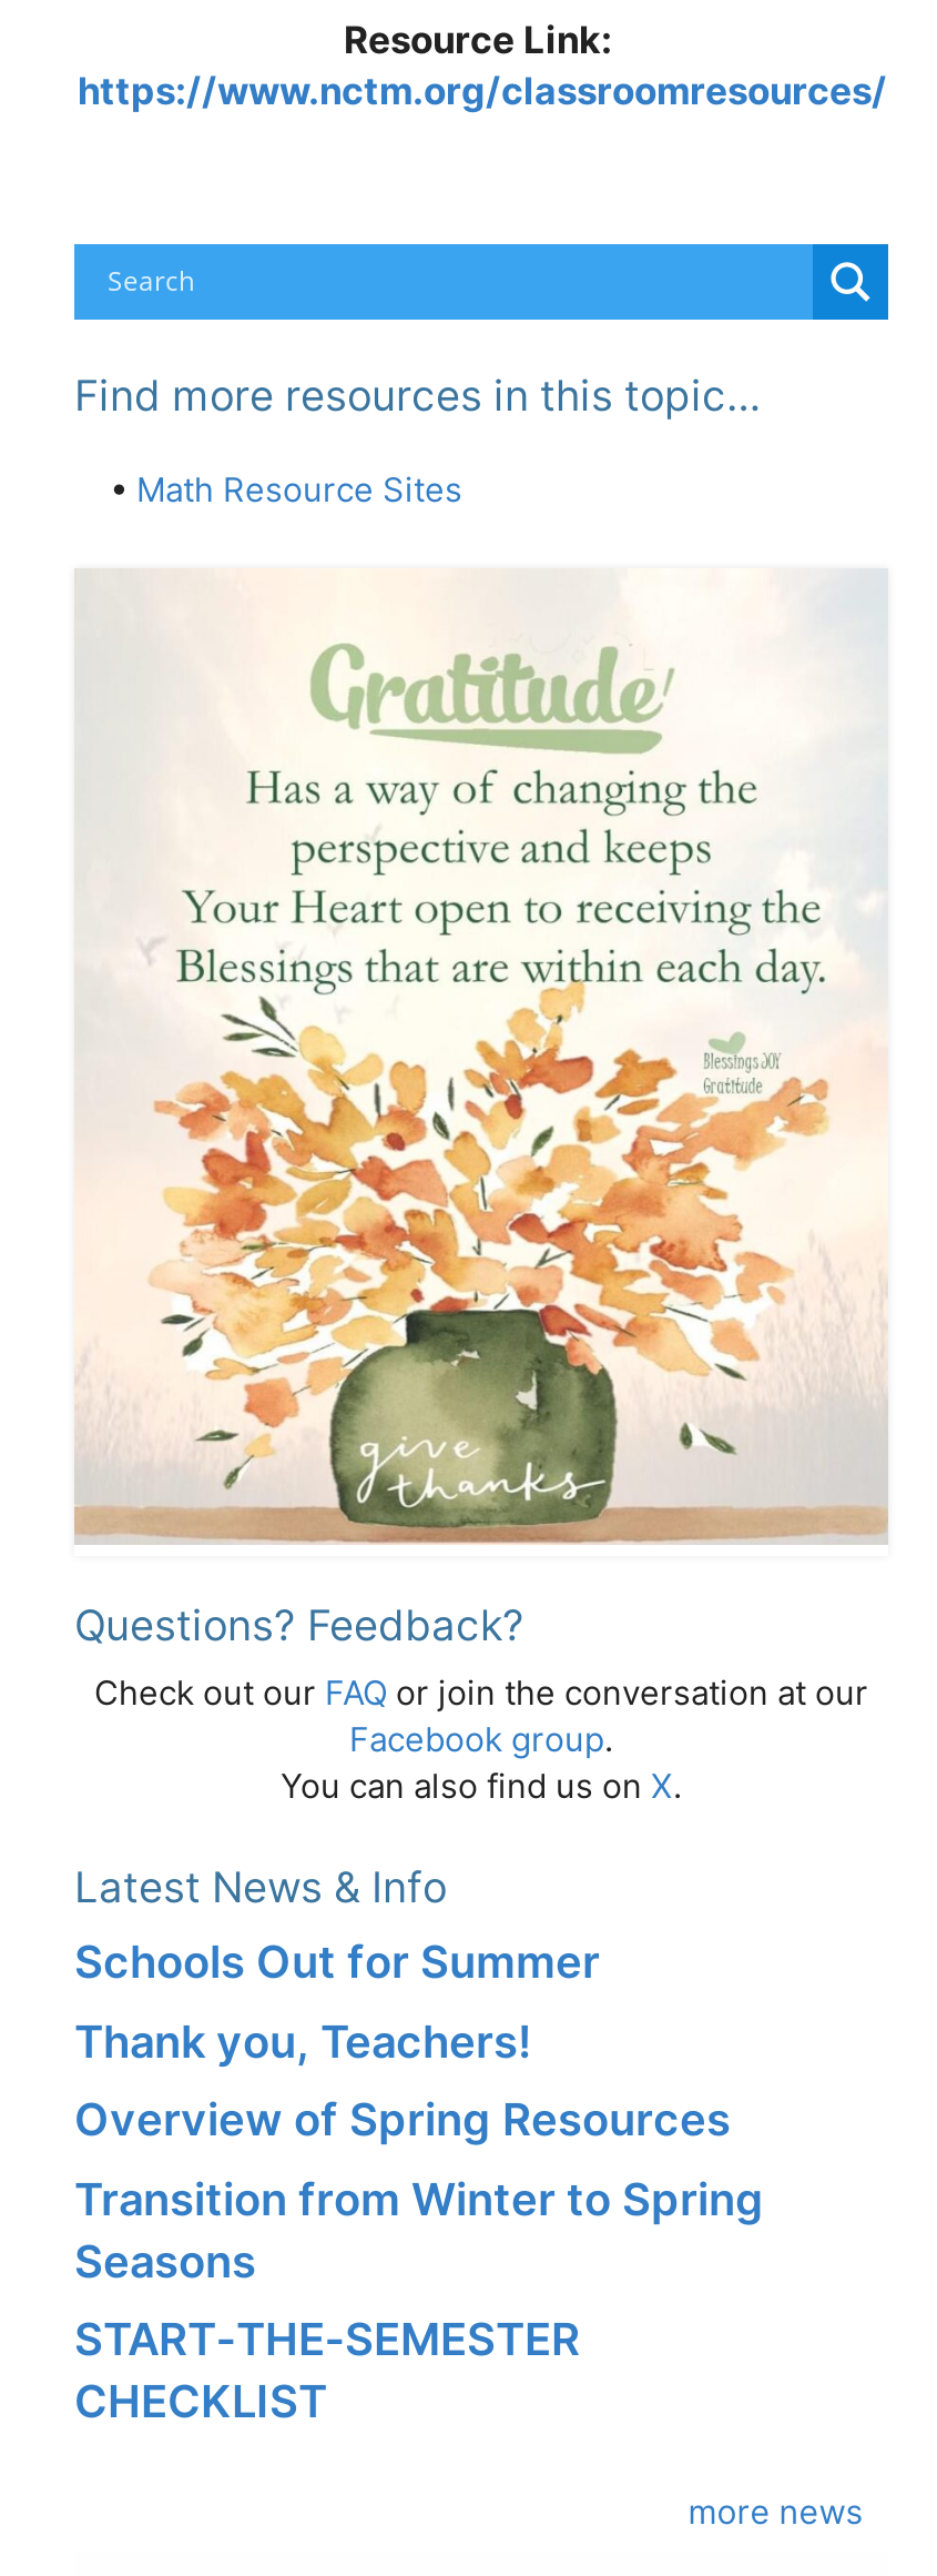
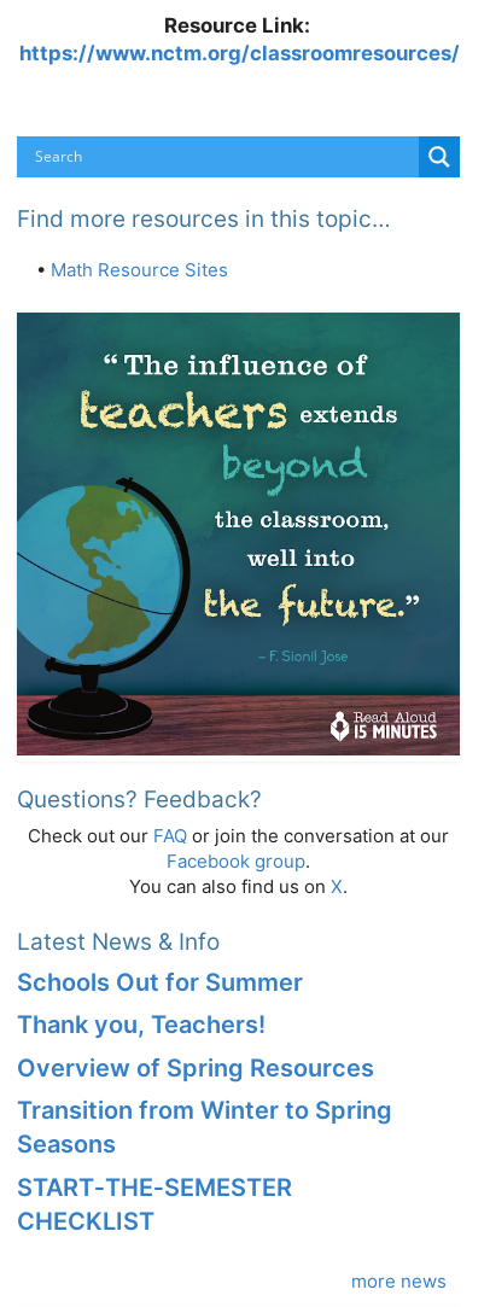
[74,568,888,1547] [image] -> [16,311,461,757] [image]

